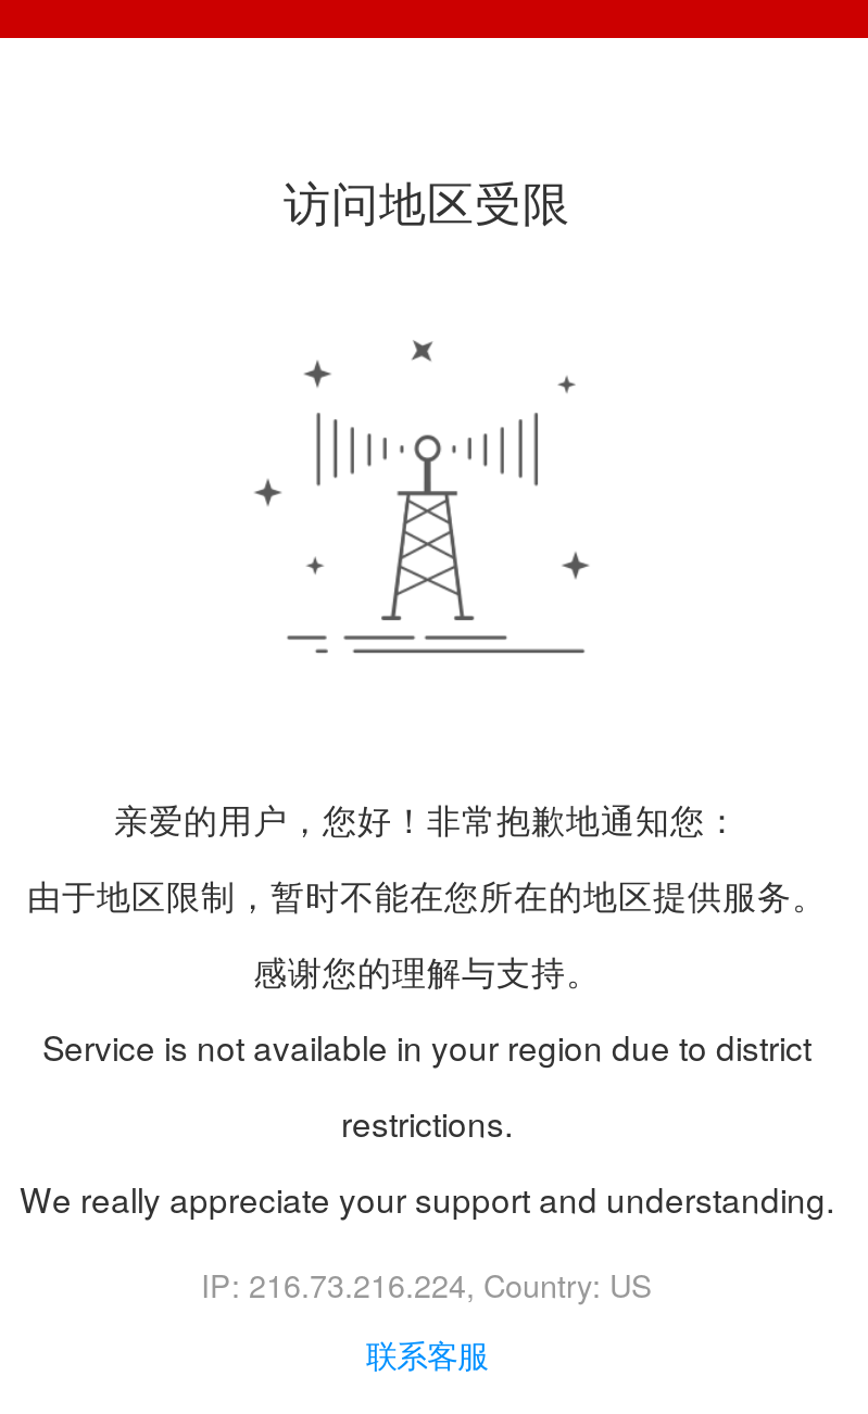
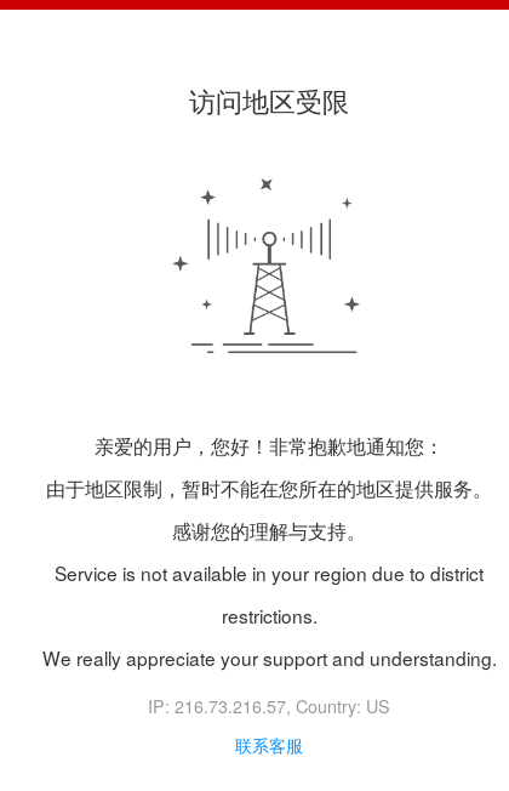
[201,1264,653,1307] IP: 216.73.216.224, Country: US -> [148,694,390,719] IP: 216.73.216.57, Country: US

